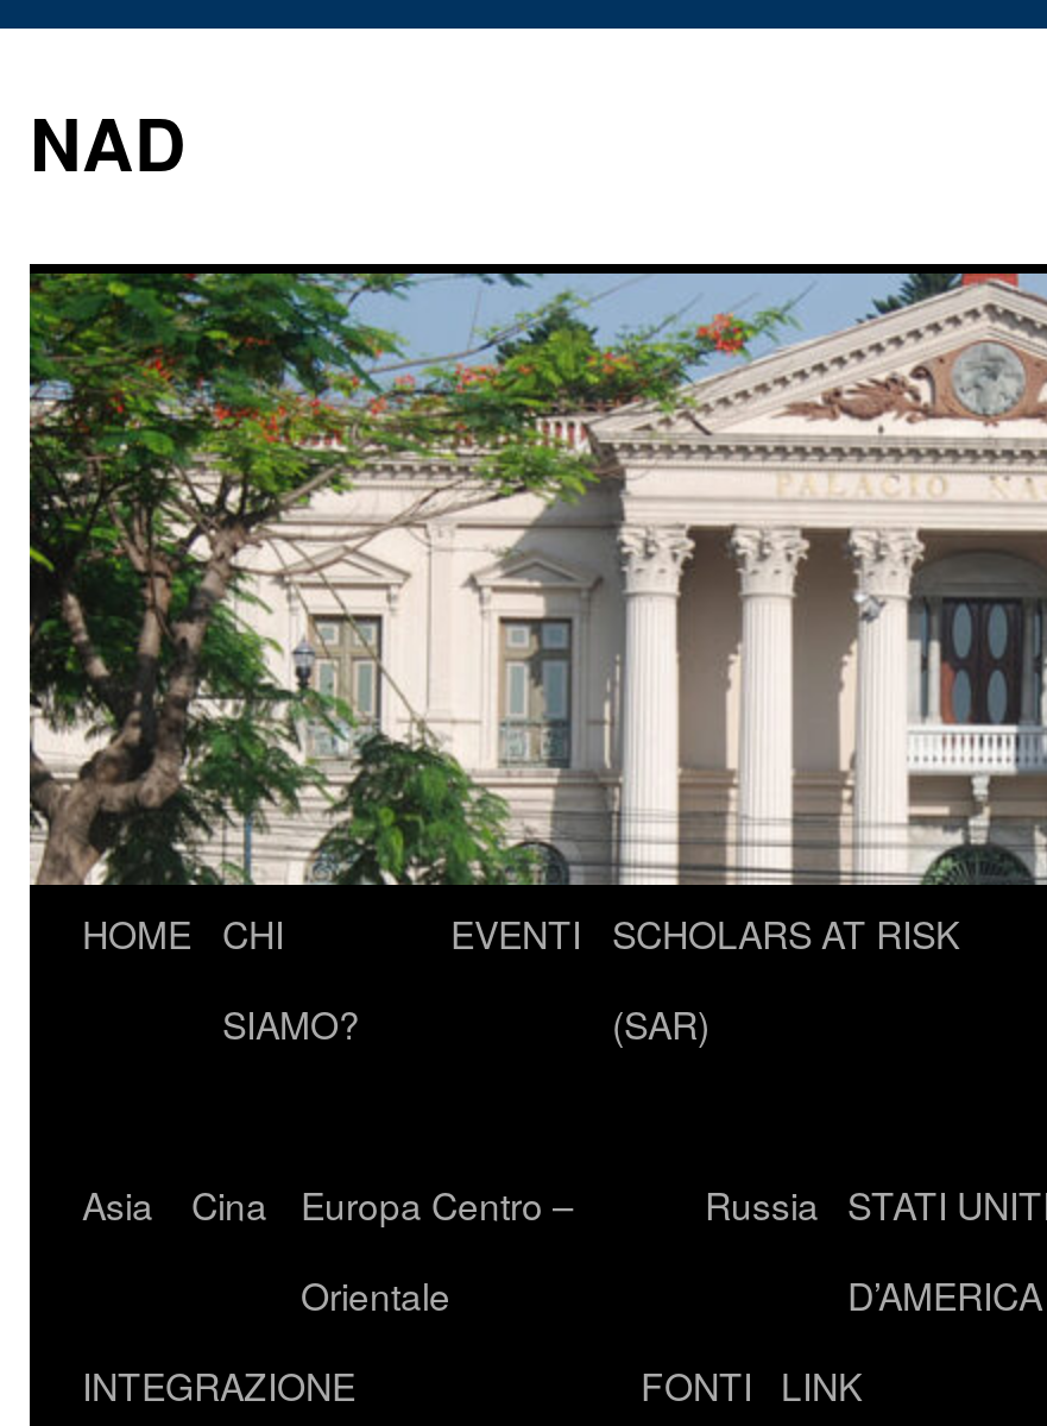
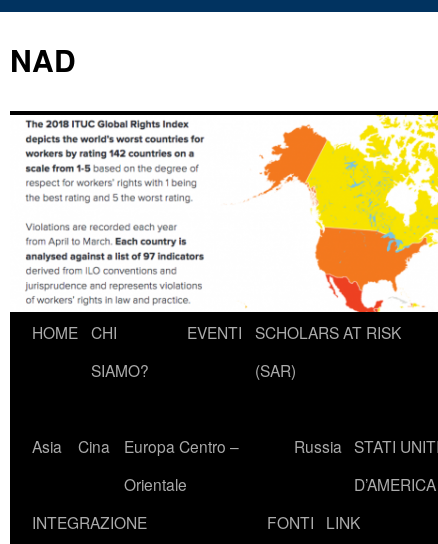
[27,271,1040,887] [image] -> [10,114,435,313] [image]

